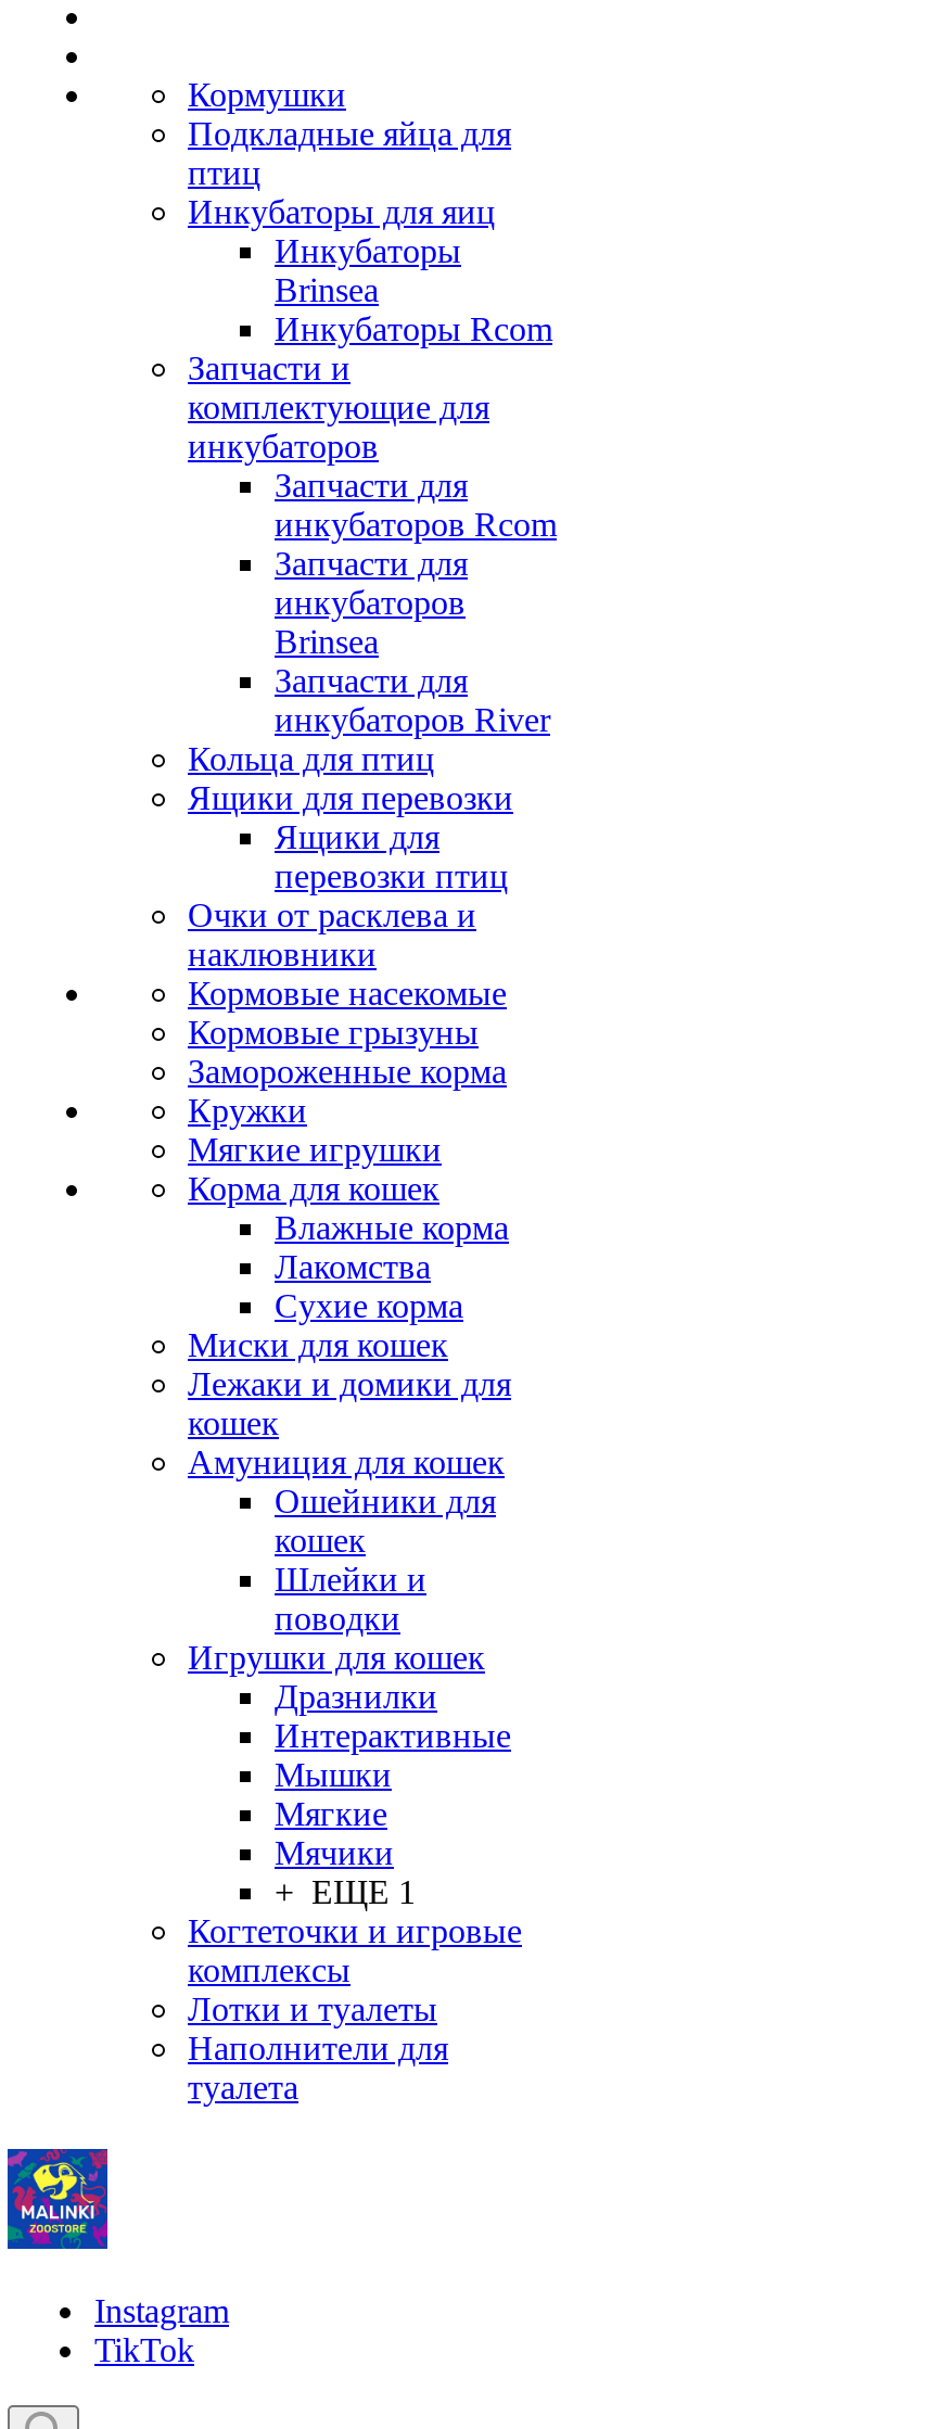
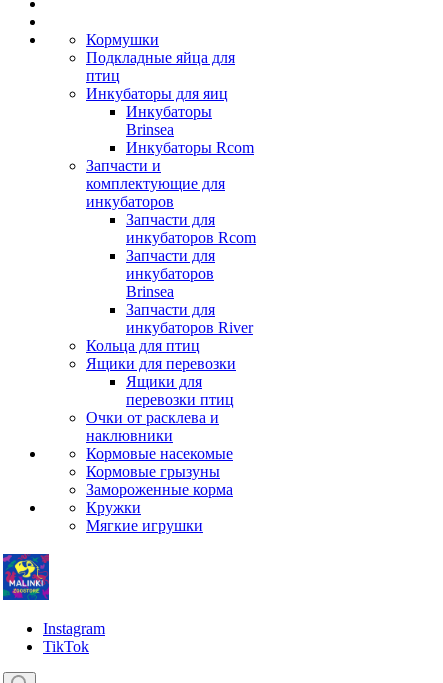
[188,1170,522,2106] Корма для кошек | Влажные корма | Лакомства | Сухие корма | Миски для кошек | Лежаки и домики для | кошек | Амуниция для кошек | Ошейники для | кошек | Шлейки и | поводки | Игрушки для кошек | Дразнилки | Интерактивные | Мышки | Мягкие | Мячики | + ЕЩЕ 1 | Когтеточки и игровые | комплексы | Лотки и туалеты | Наполнители для | туалета -> none

